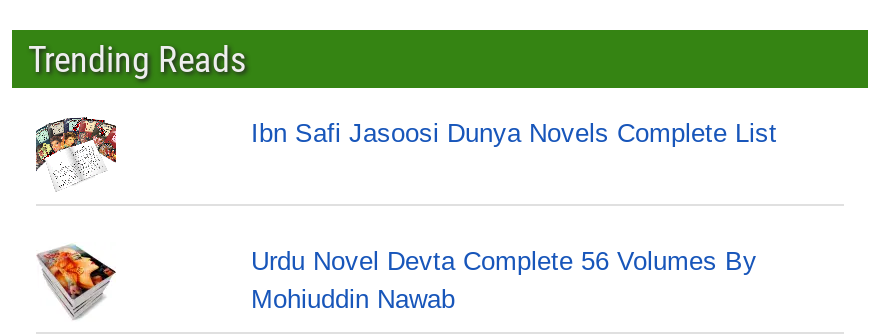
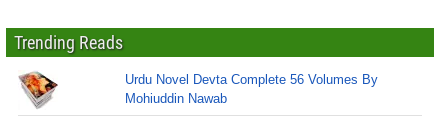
[34,116,118,190] [image] -> none
[251,118,777,148] Ibn Safi Jasoosi Dunya Novels Complete List -> none

